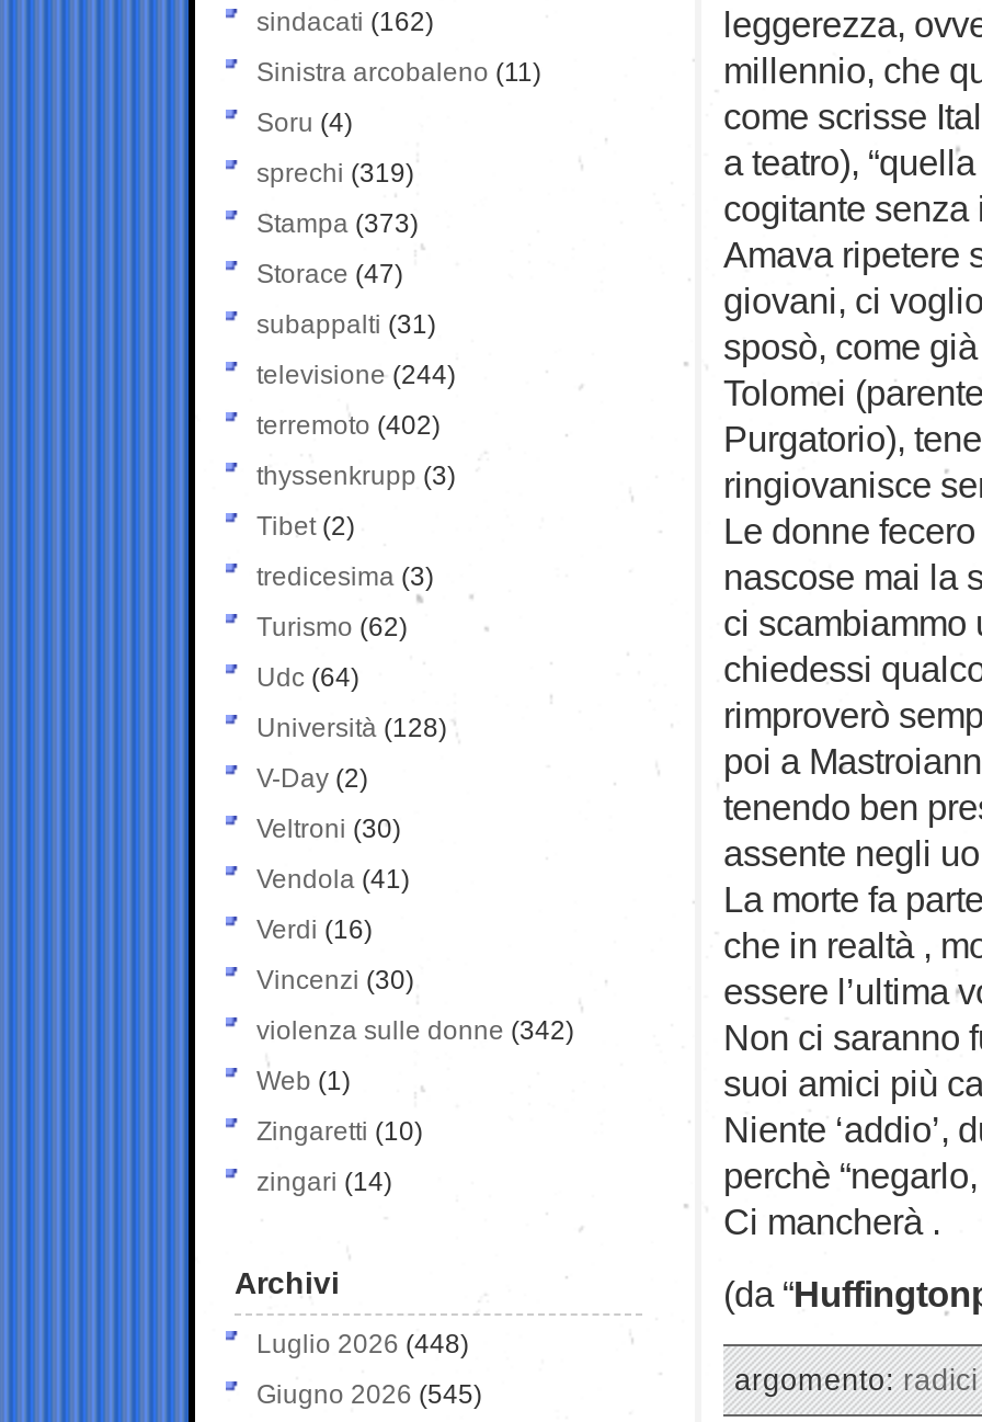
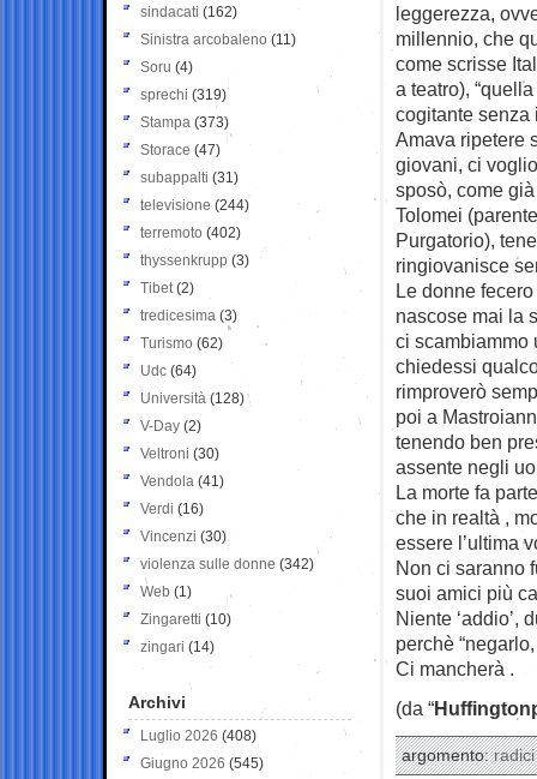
[256,1329,469,1359] Luglio 2026 (448) -> [140,727,257,744] Luglio 2026 (408)

